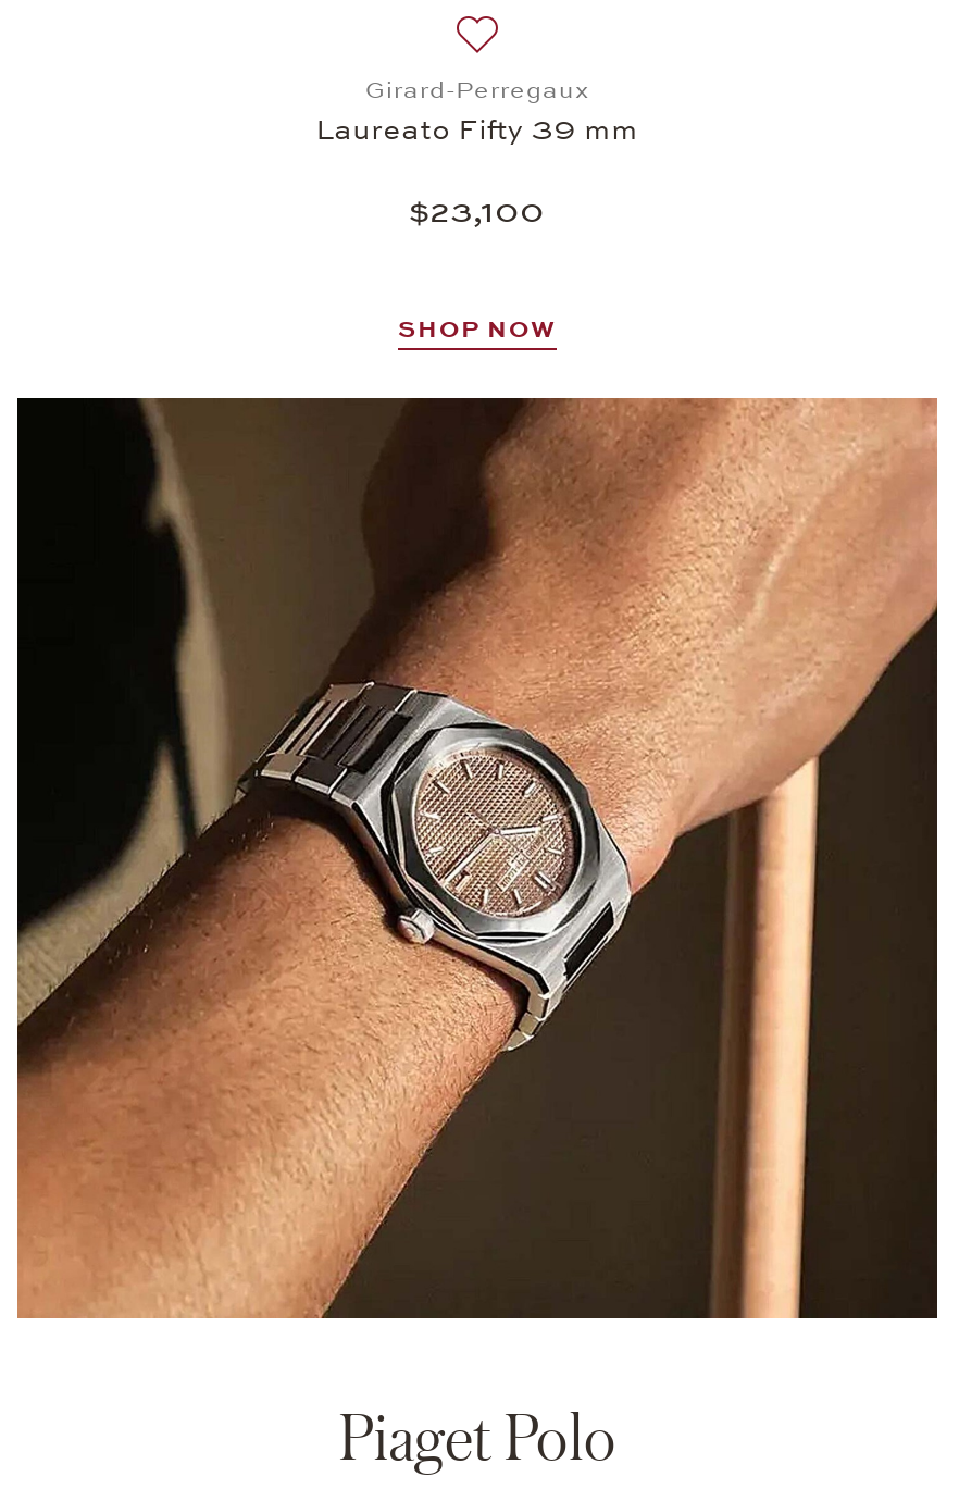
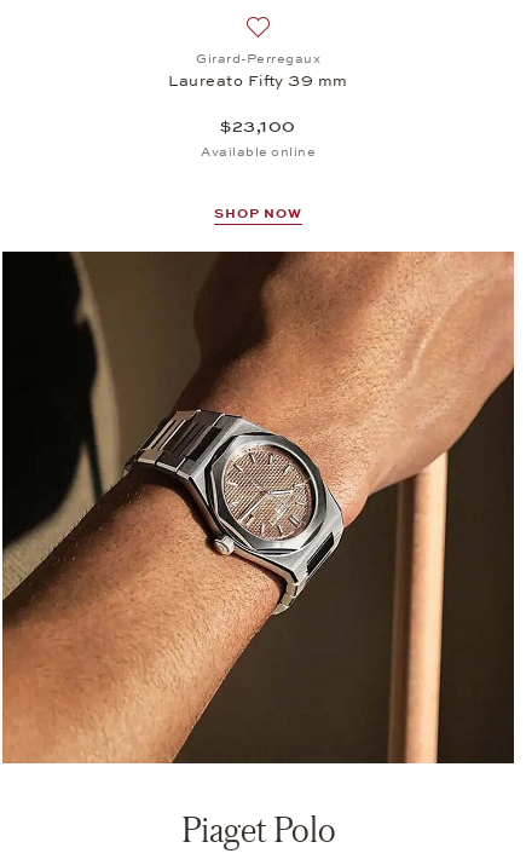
none -> [201,144,316,160] Available online

